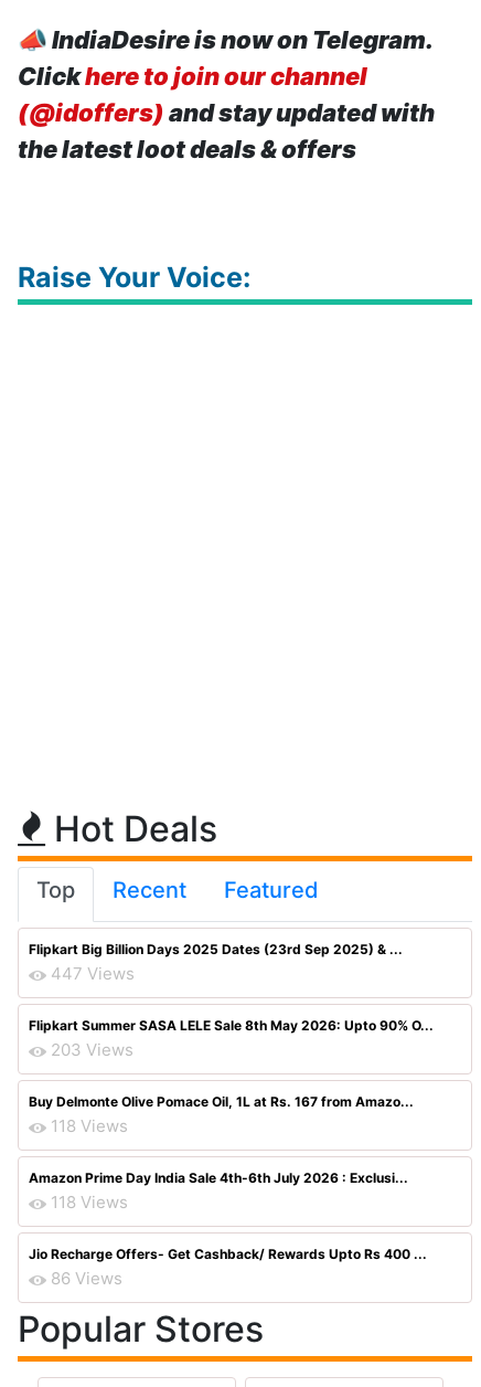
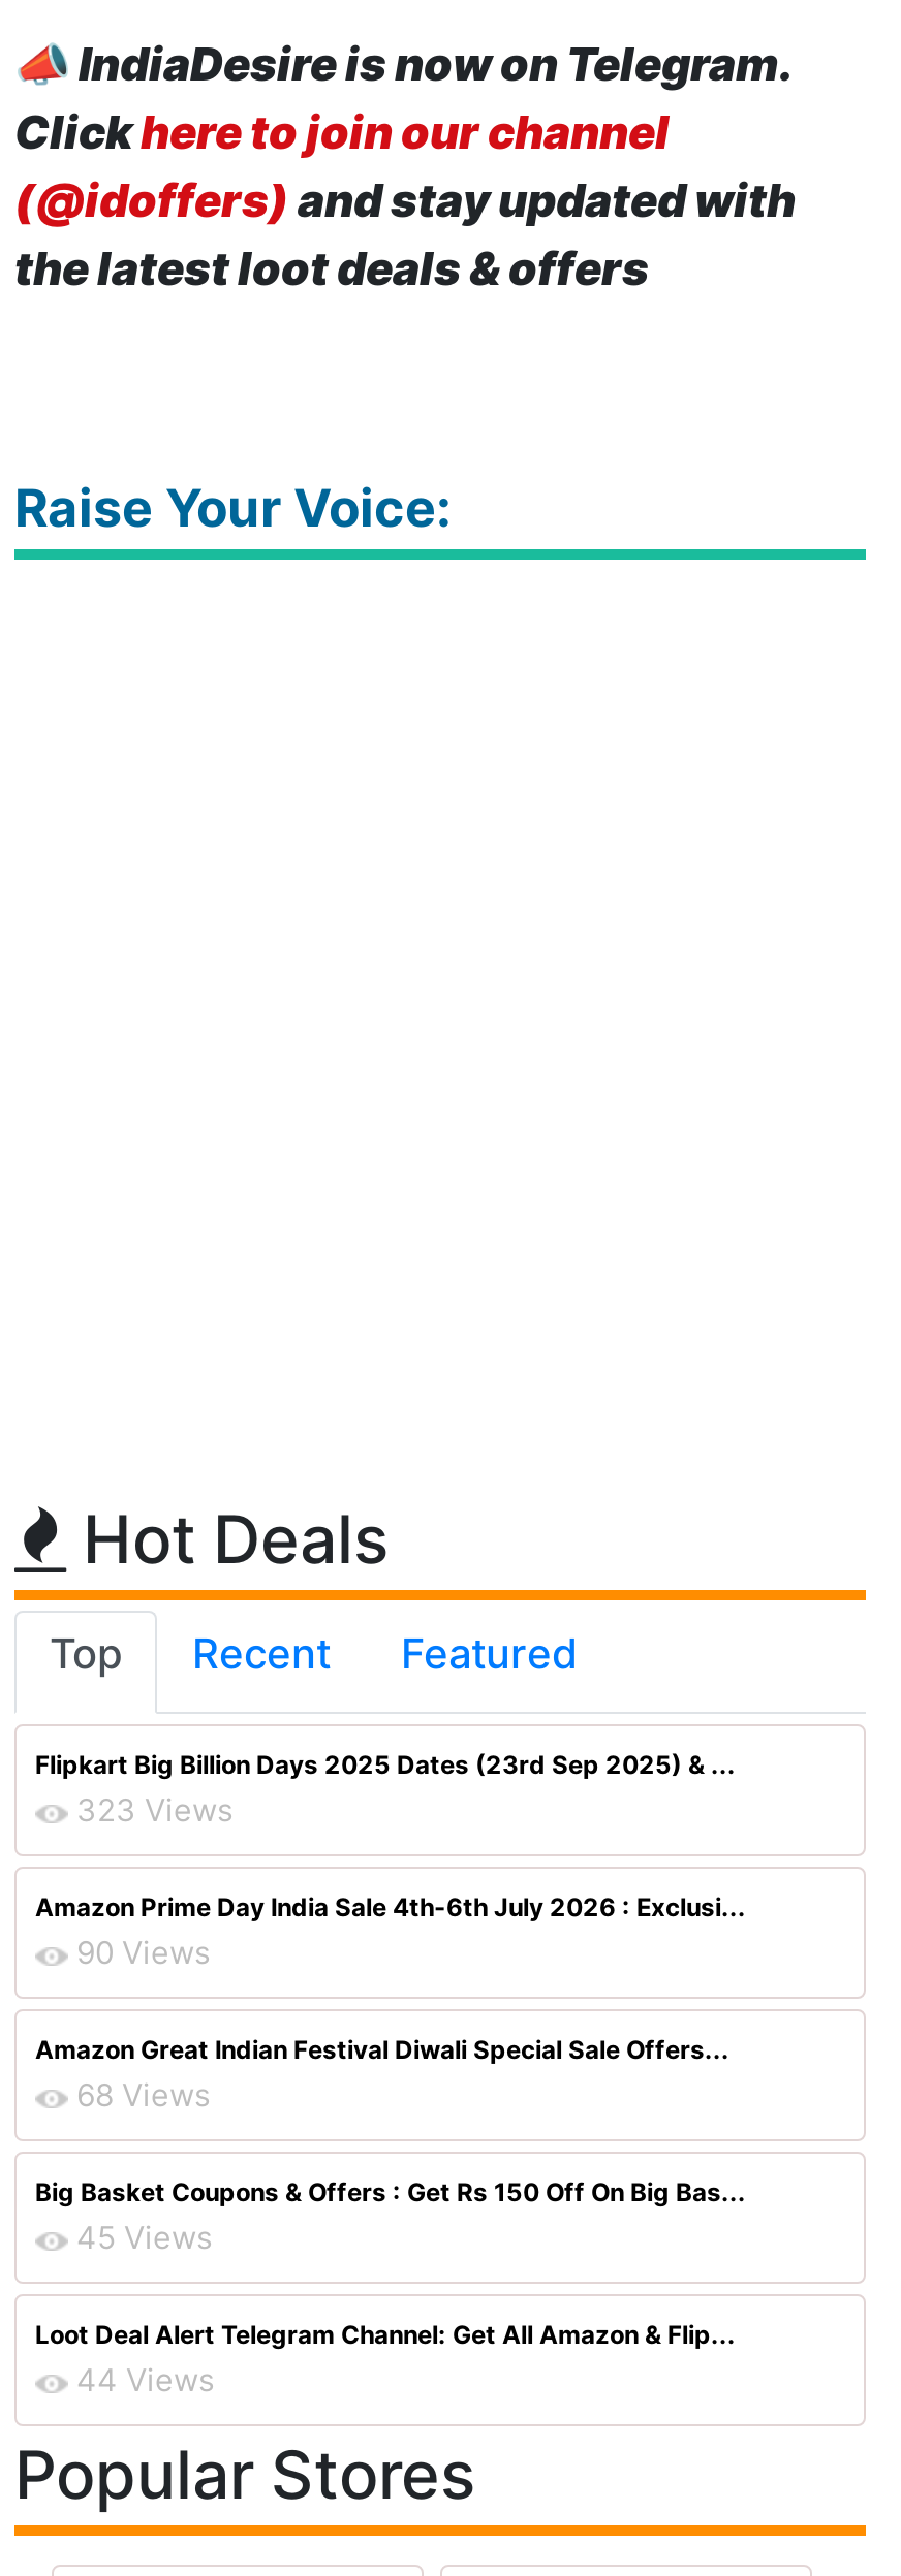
[29,963,434,1136] 447 Views | Flipkart Summer SASA LELE Sale 8th May 2026: Upto 90% O... | 203 Views | Buy Delmonte Olive Pomace Oil, 1L at Rs. 167 from Amazo... | 118 Views -> [76,1790,234,1830] 323 Views
moved [29,1169,408,1186] -> [35,1891,746,1922]: Amazon Prime Day India Sale 4th-6th July 2026 : Exclusi...
[29,1192,427,1289] 118 Views | Jio Recharge Offers- Get Cashback/ Rewards Upto Rs 400 ... | 86 Views -> [35,1933,746,2399] 90 Views | Amazon Great Indian Festival Diwali Special Sale Offers... | 68 Views | Big Basket Coupons & Offers : Get Rs 150 Off On Big Bas... | 45 Views | Loot Deal Alert Telegram Channel: Get All Amazon & Flip... | 44 Views

